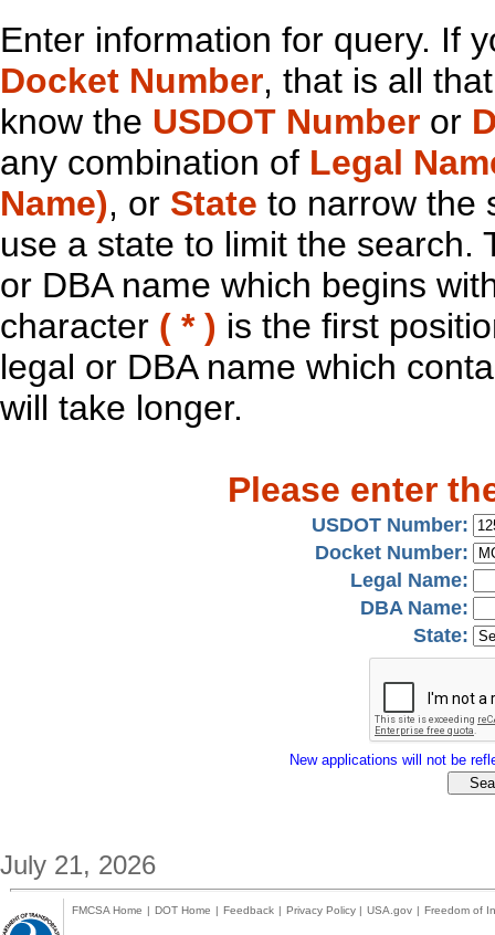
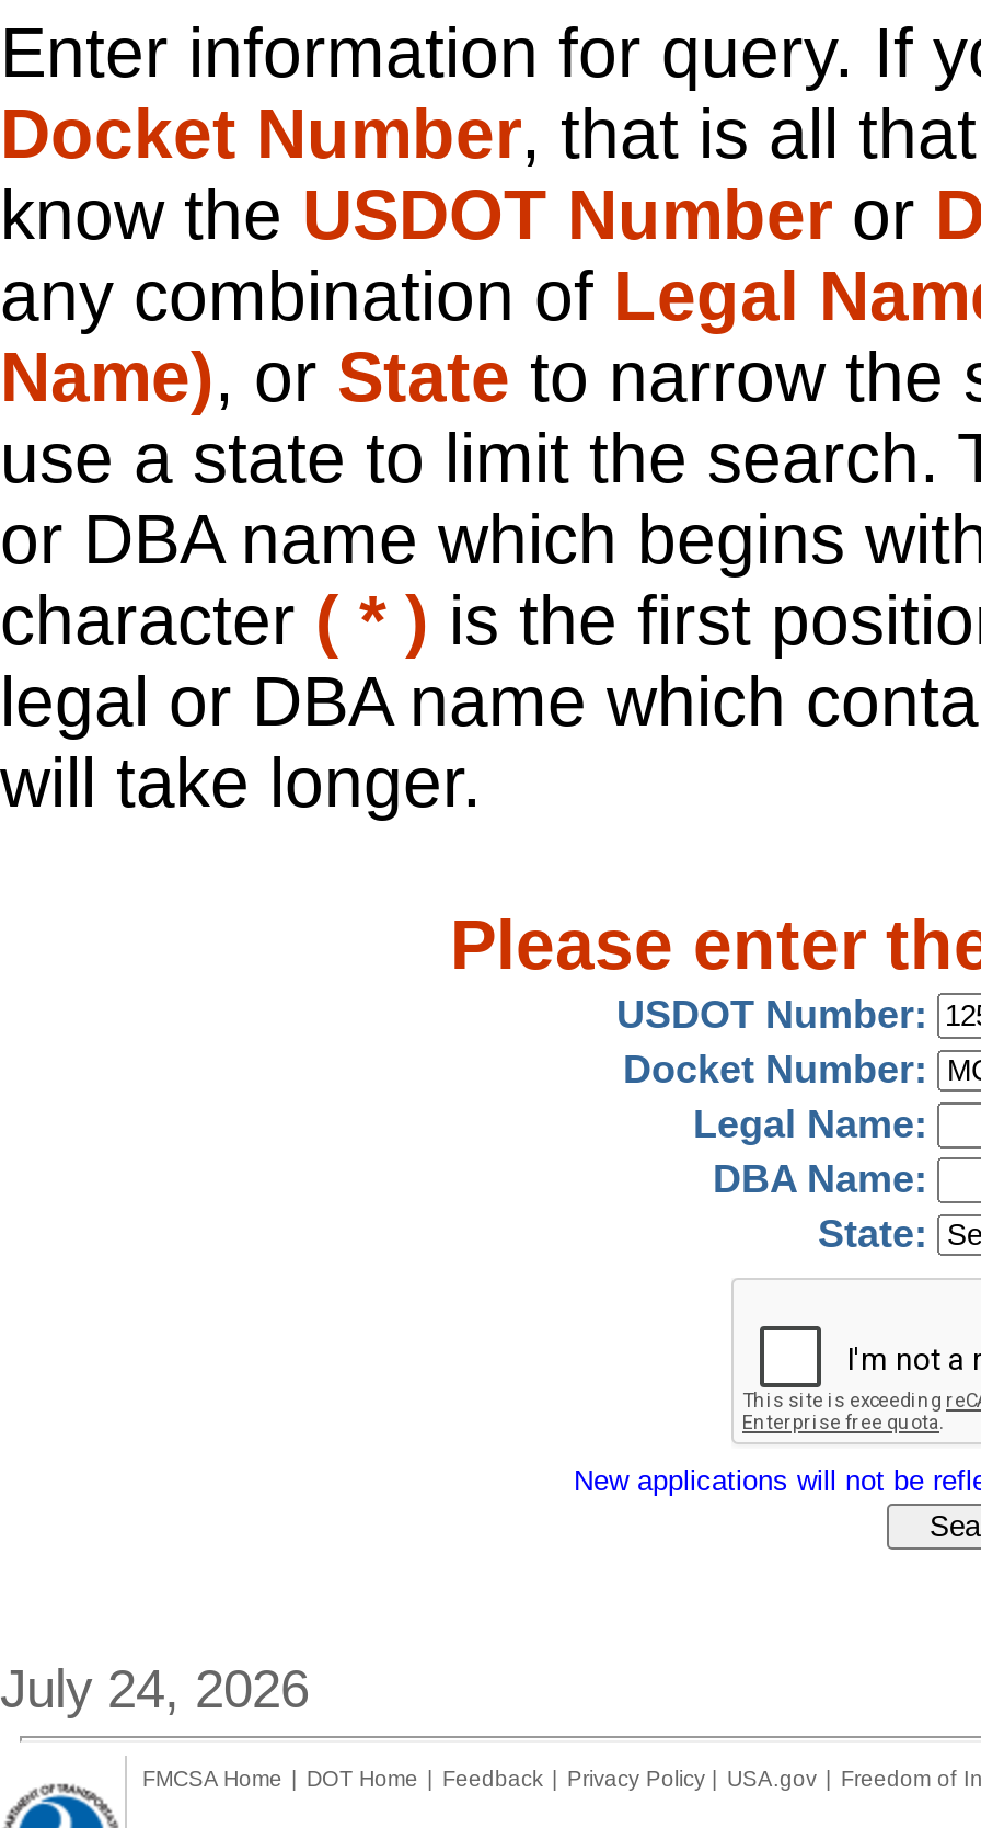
[0,850,156,880] July 21, 2026 -> [0,1659,309,1718] July 24, 2026

